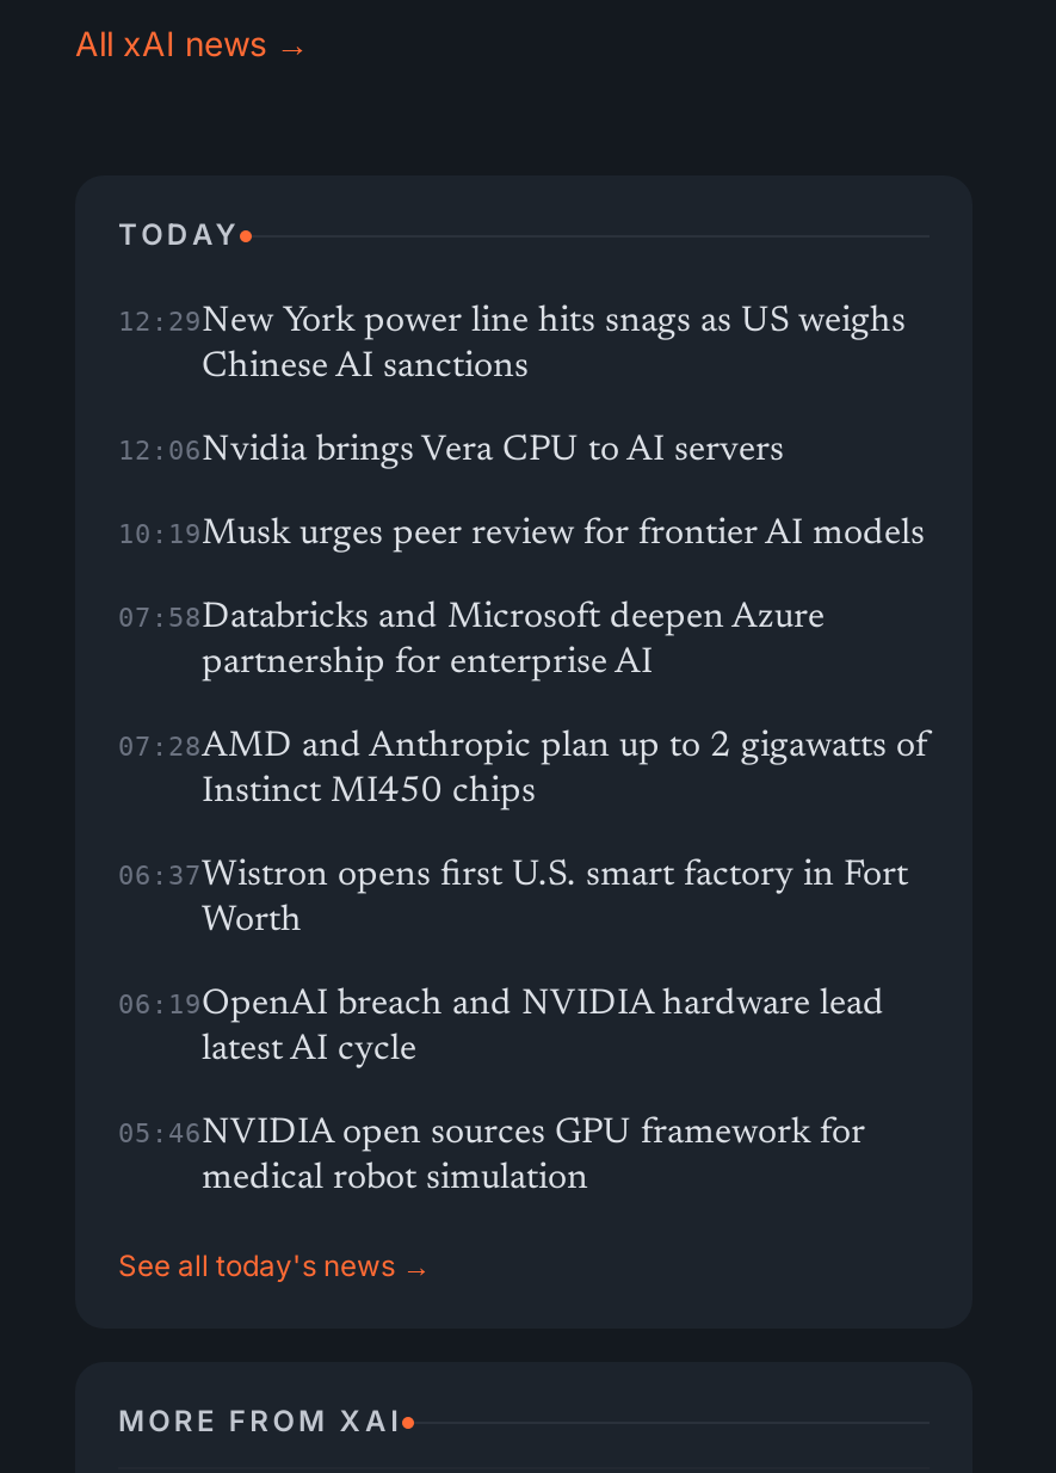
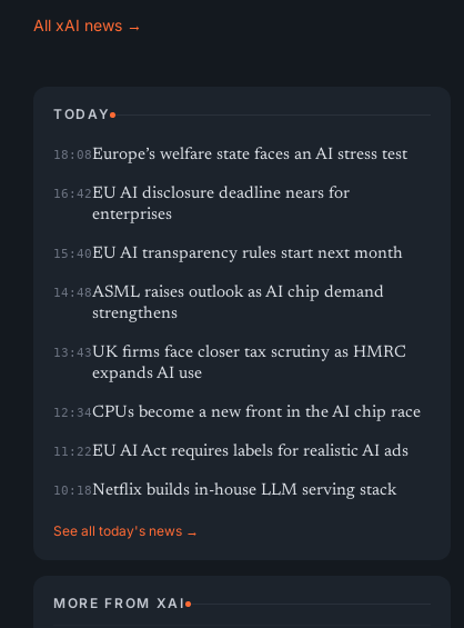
[118,304,906,386] 12:29New York power line hits snags as US weighs | Chinese AI sanctions -> [53,147,407,163] 18:08Europe’s welfare state faces an AI stress test
[118,433,784,469] 12:06Nvidia brings Vera CPU to AI servers -> [53,186,350,223] 16:42 EU AI disclosure deadline nears for | enterprises
[118,517,925,553] 10:19Musk urges peer review for frontier AI models -> [53,246,403,262] 15:40EU AI transparency rules start next month
[118,600,825,682] 07:58Databricks and Microsoft deepen Azure | partnership for enterprise AI -> [53,285,384,322] 14:48ASML raises outlook as AI chip demand | strengthens
[118,729,930,811] 07:28AMD and Anthropic plan up to 2 gigawatts of | Instinct MI450 chips -> [53,345,406,382] 13:43UK firms face closer tax scrutiny as HMRC | expands AI use
[118,858,908,939] 06:37Wistron opens first U.S. smart factory in Fort | Worth -> [53,405,421,421] 12:34CPUs become a new front in the AI chip race
[118,987,884,1068] 06:19OpenAI breach and NVIDIA hardware lead | latest AI cycle -> [53,443,408,460] 11:22 EU AI Act requires labels for realistic AI ads
[118,1116,865,1197] 05:46NVIDIA open sources GPU framework for | medical robot simulation -> [53,482,396,499] 10:18Netflix builds in-house LLM serving stack

